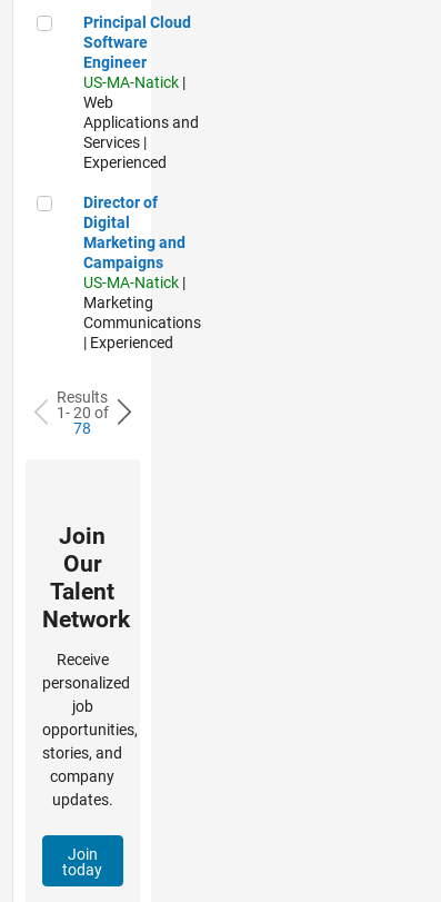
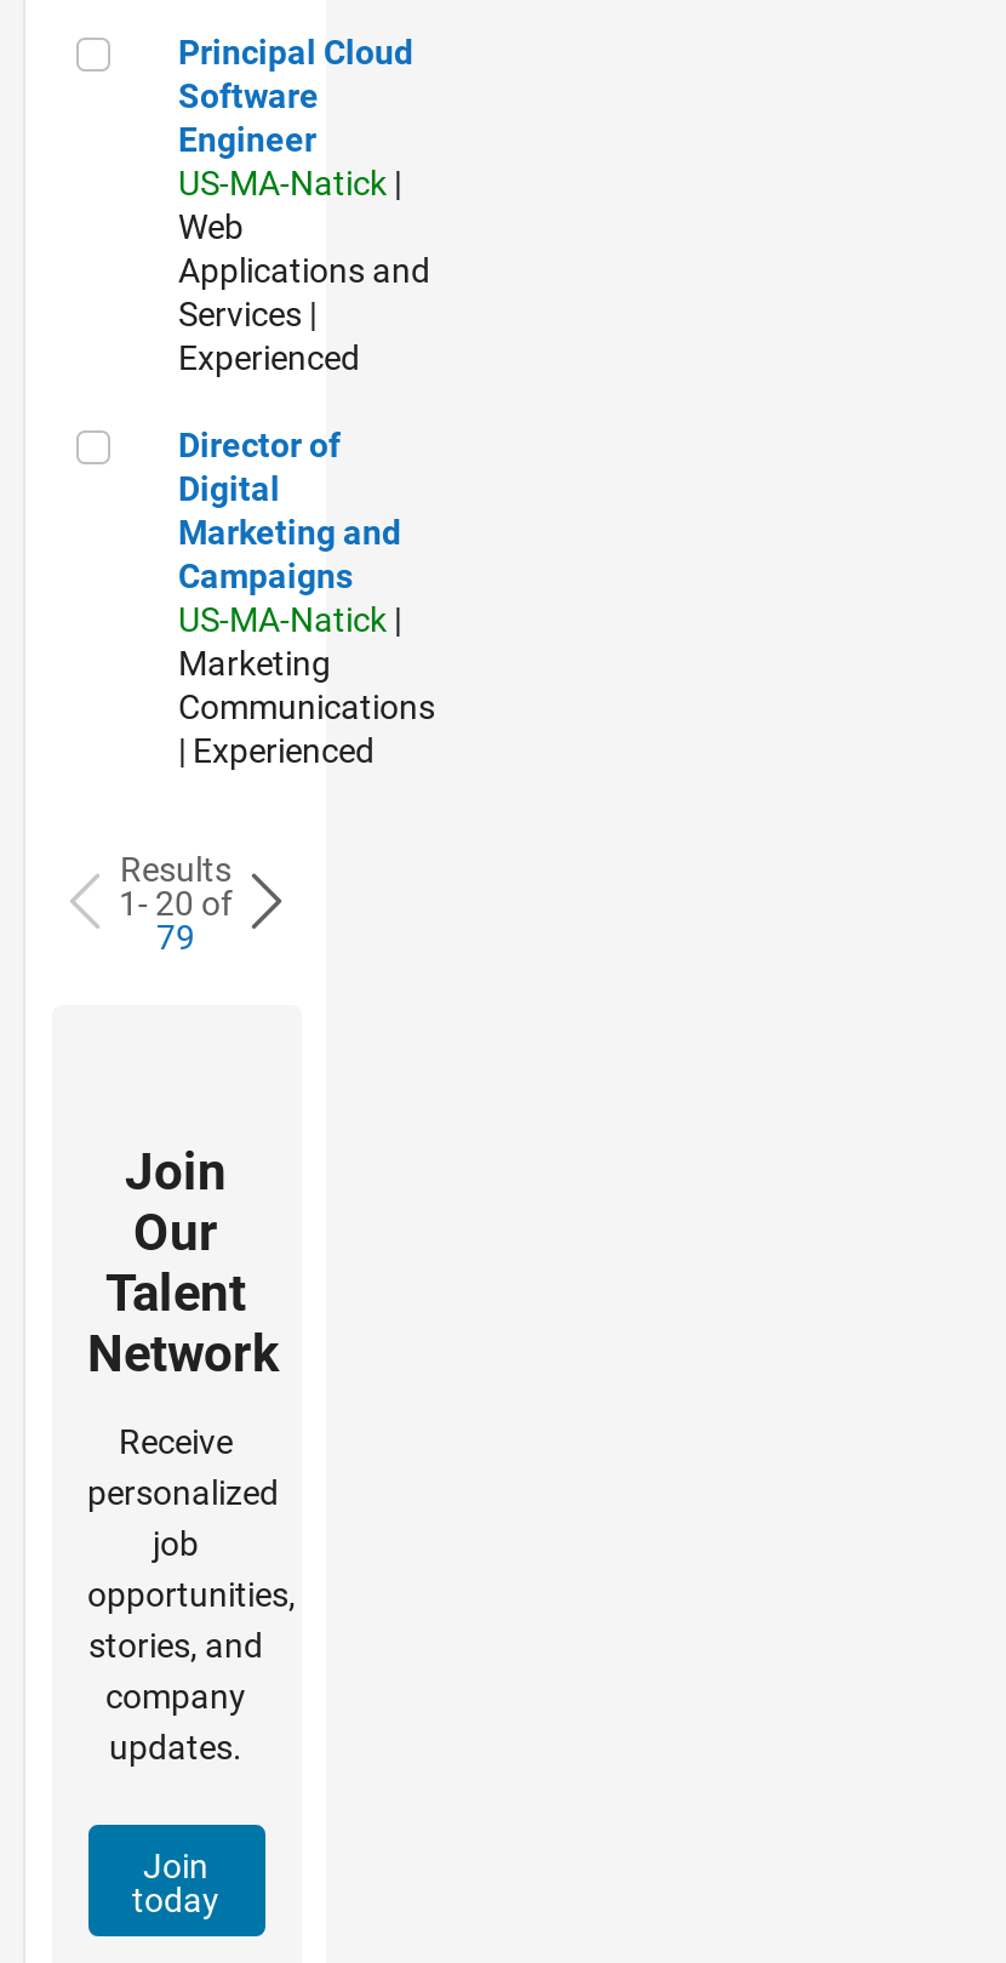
[73,419,91,437] 78 -> [156,917,195,956] 79

